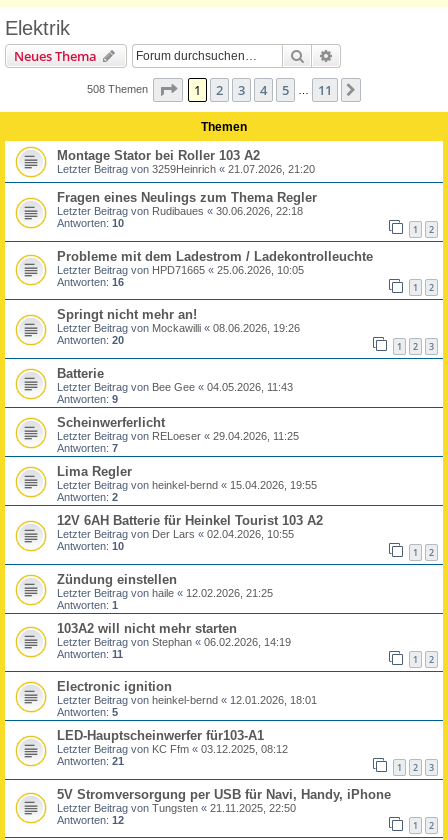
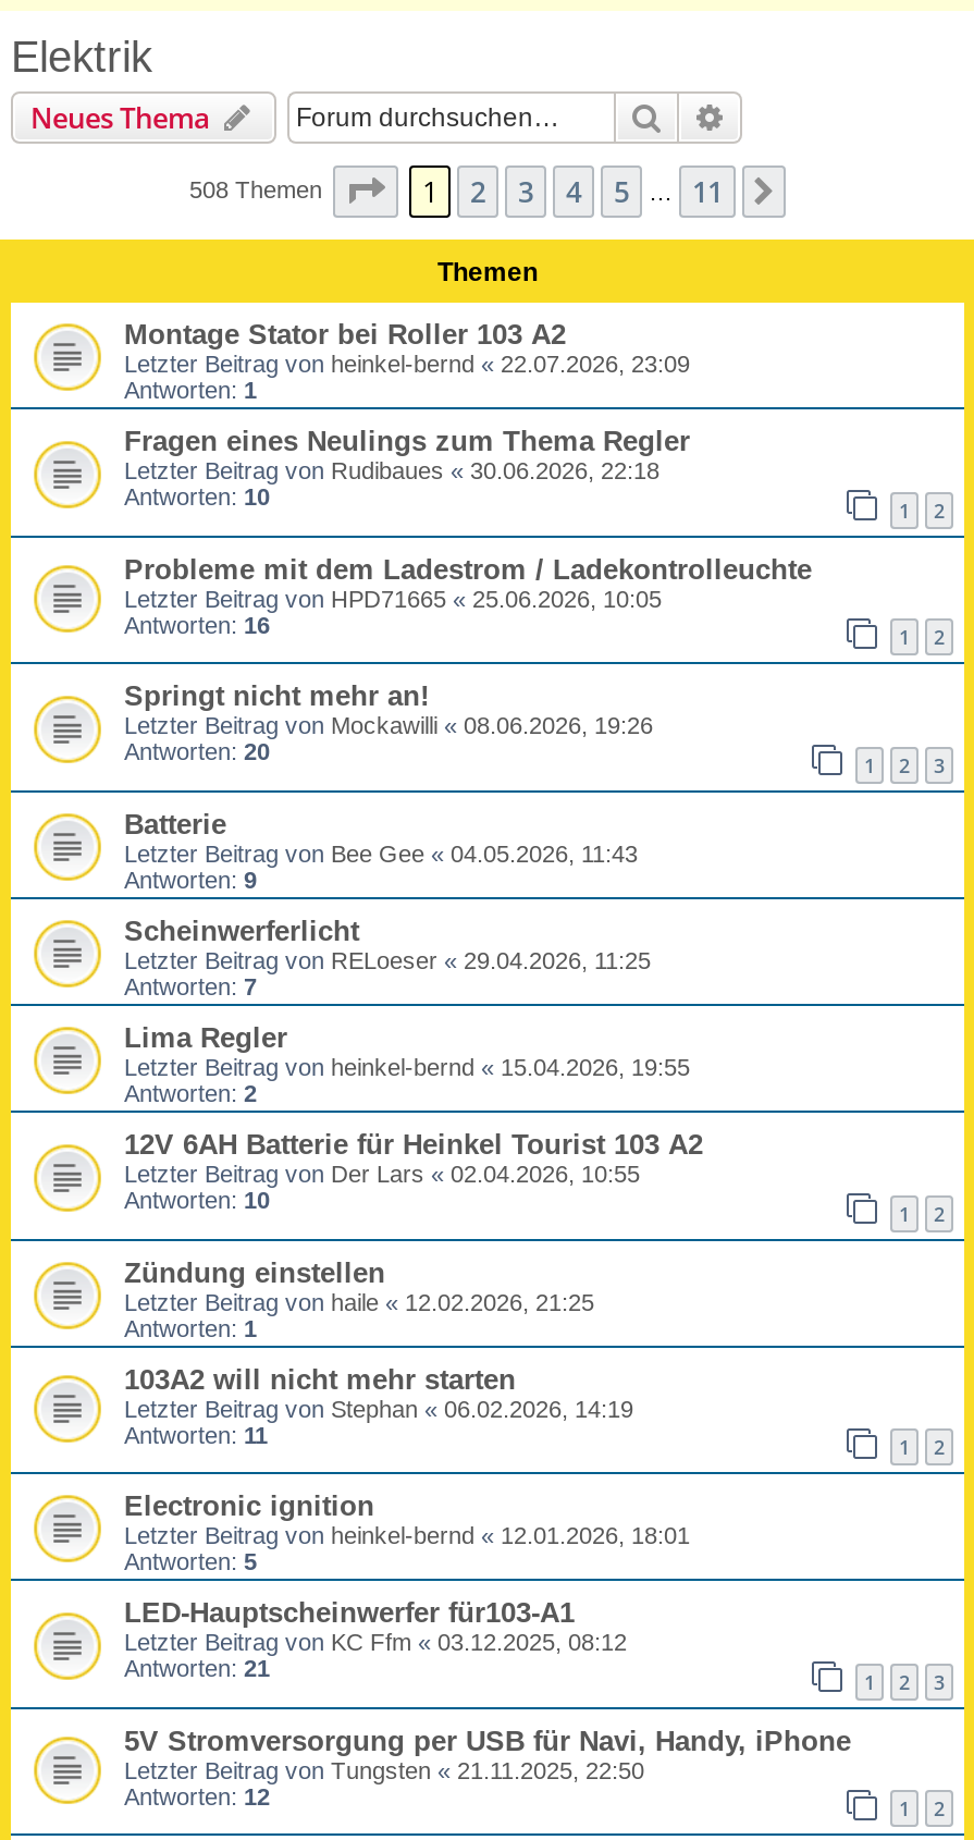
[57,163,315,175] Letzter Beitrag von 3259Heinrich «21.07.2026, 21:20 -> [124,351,690,403] Letzter Beitrag von heinkel-bernd «22.07.2026, 23:09 | Antworten: 1

